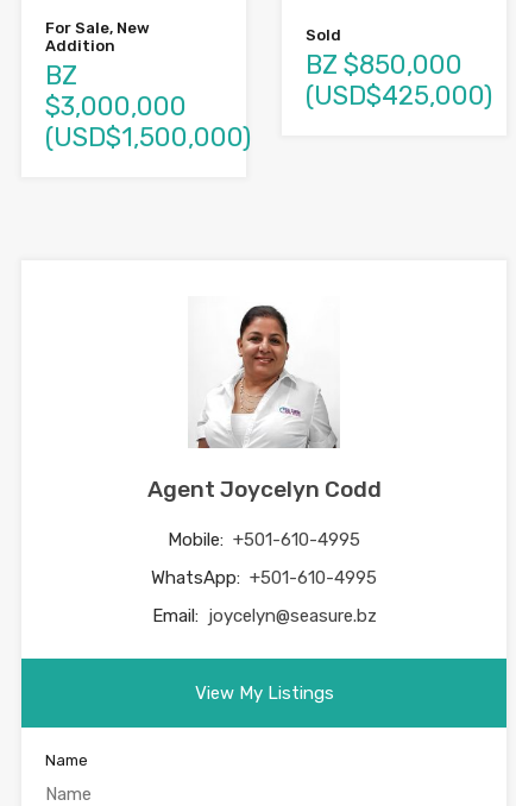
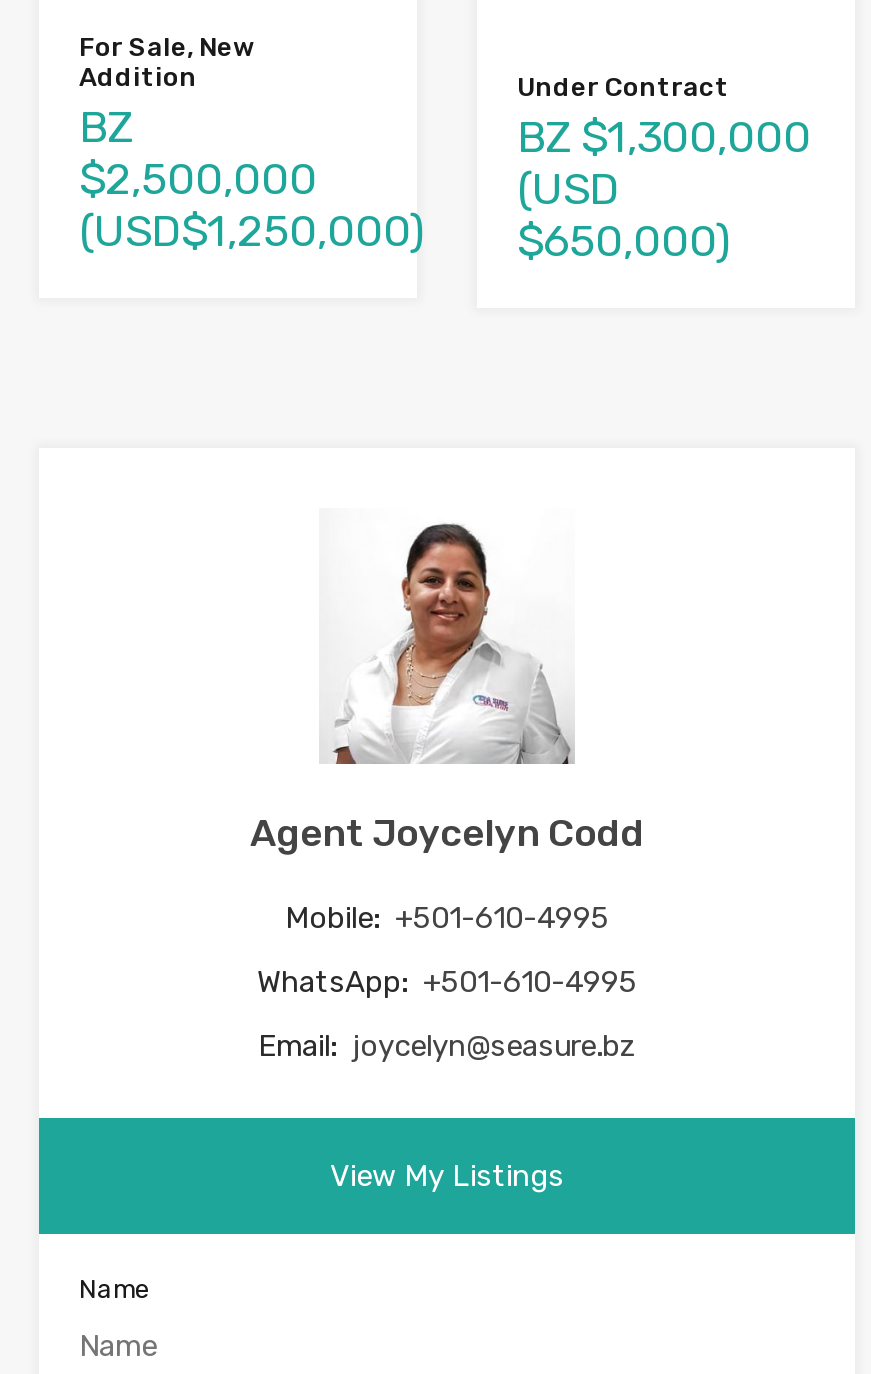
[306,26,492,112] Sold | BZ $850,000 | (USD$425,000) -> [517,72,811,268] Under Contract | BZ $1,300,000 | (USD | $650,000)
[45,90,251,153] $3,000,000 | (USD$1,500,000) -> [79,152,423,258] $2,500,000 | (USD$1,250,000)

